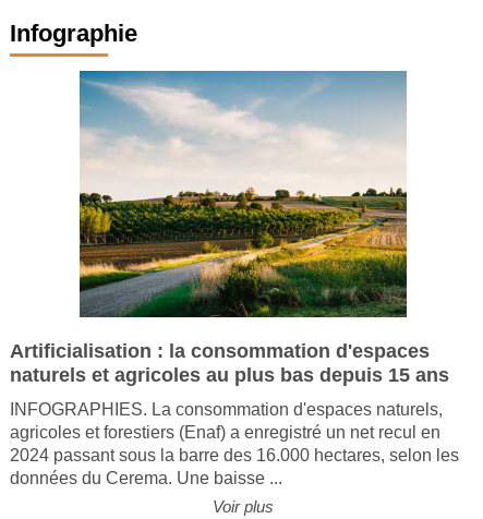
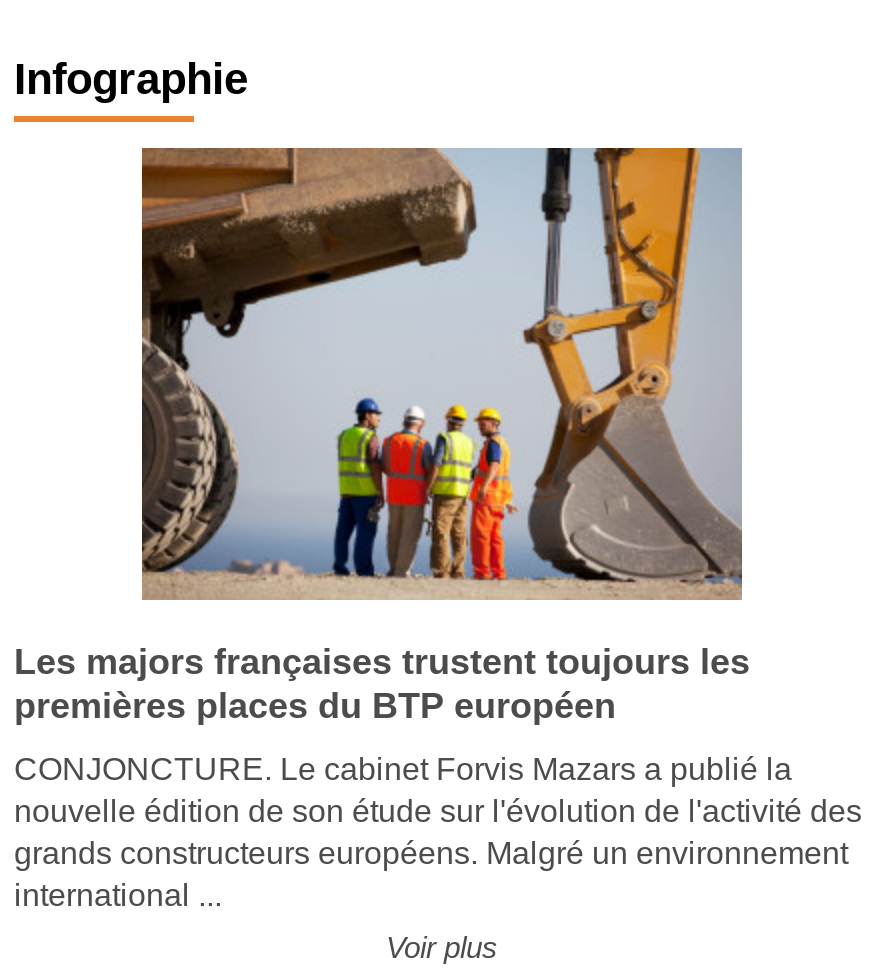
[10,70,449,386] [image] | Artificialisation : la consommation d'espaces | naturels et agricoles au plus bas depuis 15 ans -> [14,145,750,727] [image] | Les majors françaises trustent toujours les | premières places du BTP européen
[10,400,459,487] INFOGRAPHIES. La consommation d'espaces naturels, | agricoles et forestiers (Enaf) a enregistré un net recul en | 2024 passant sous la barre des 16.000 hectares, selon les | données du Cerema. Une baisse ... -> [14,753,862,913] CONJONCTURE. Le cabinet Forvis Mazars a publié la | nouvelle édition de son étude sur l'évolution de l'activité des | grands constructeurs européens. Malgré un environnement | international ...

